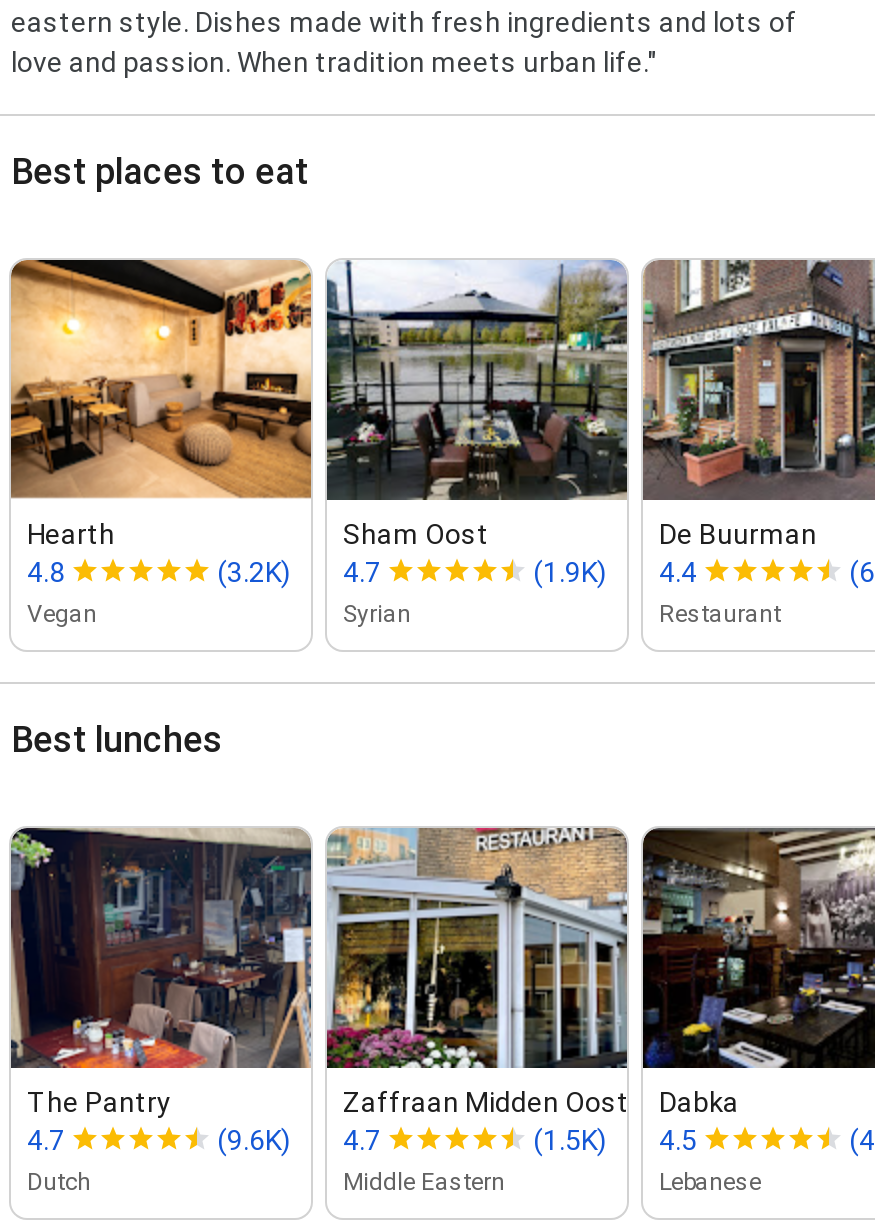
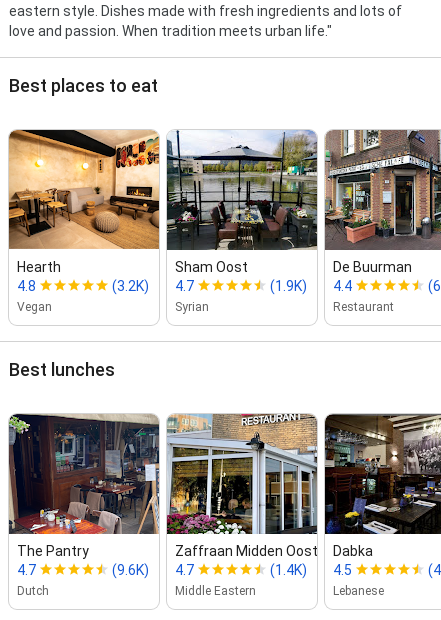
[533,1123,697,1155] (1.5K) 4.5 -> [270,562,352,578] (1.4K) 4.5

